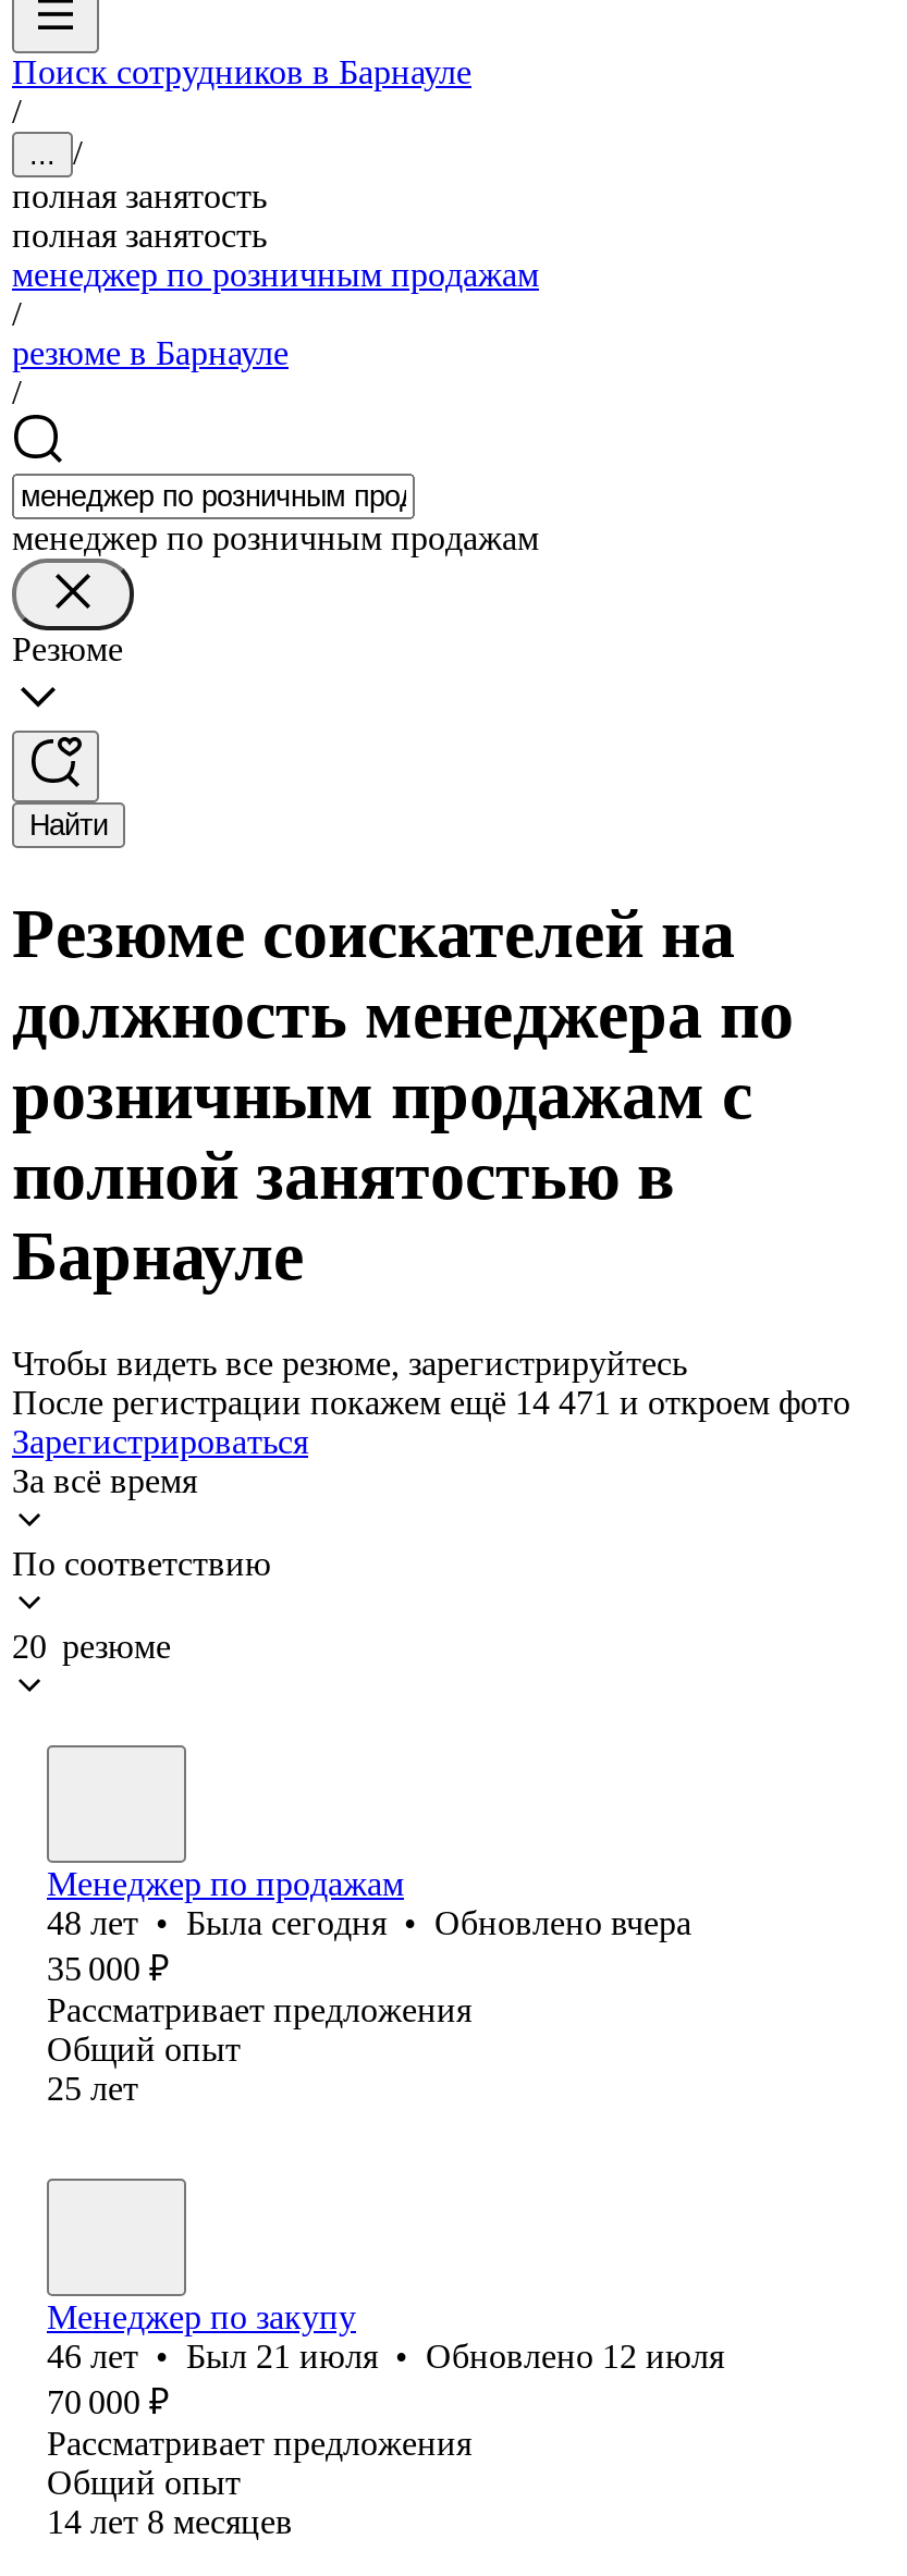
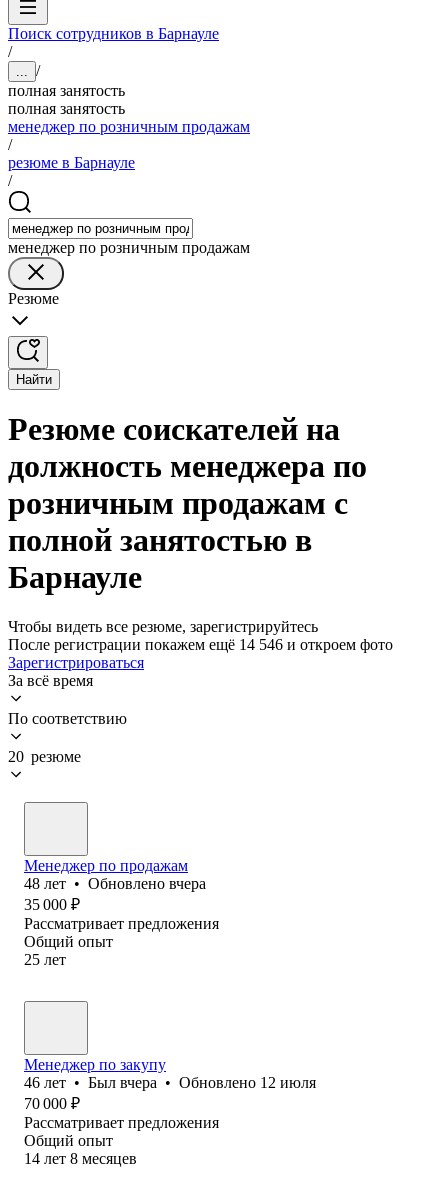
[12,1384,850,1421] После регистрации покажем ещё 14 471 и откроем фото -> [8,636,393,653] После регистрации покажем ещё 14 546 и откроем фото
[47,1904,691,1941] 48 лет • Была сегодня • Обновлено вчера -> [24,875,206,892] 48 лет • Обновлено вчера
[47,2337,724,2374] 46 лет • Был 21 июля • Обновлено 12 июля -> [24,1074,316,1091] 46 лет • Был вчера • Обновлено 12 июля

